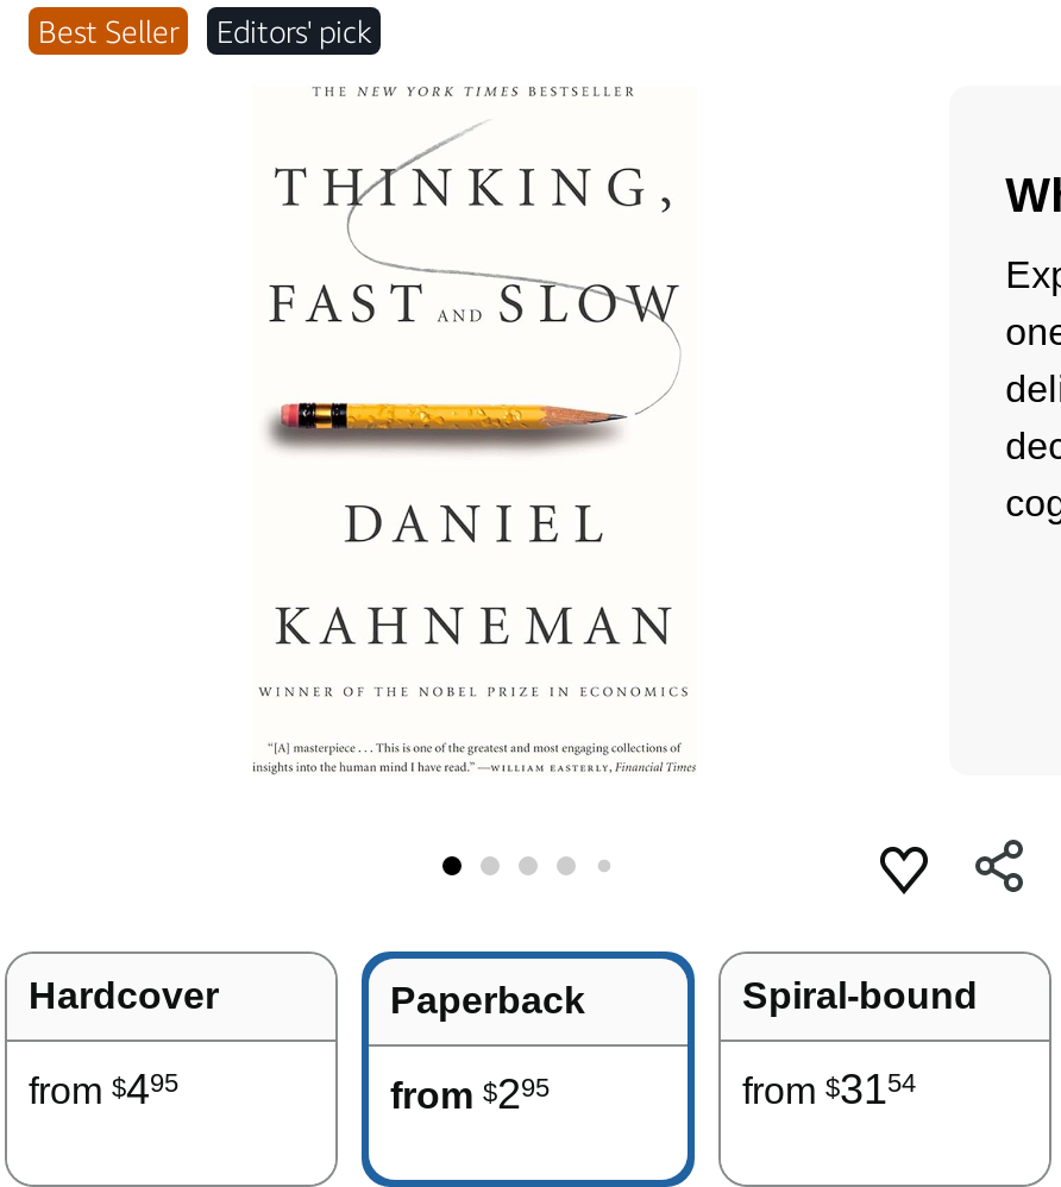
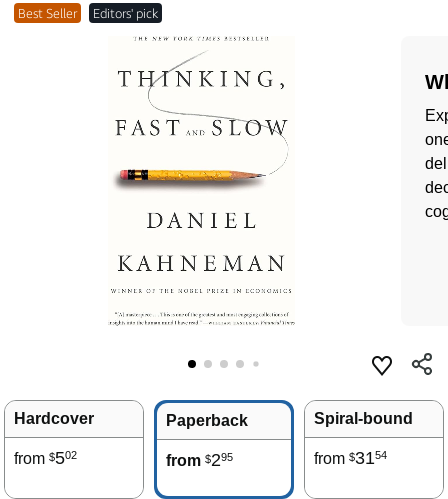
[29,1066,178,1113] from $495 -> [14,448,77,468] from $502

